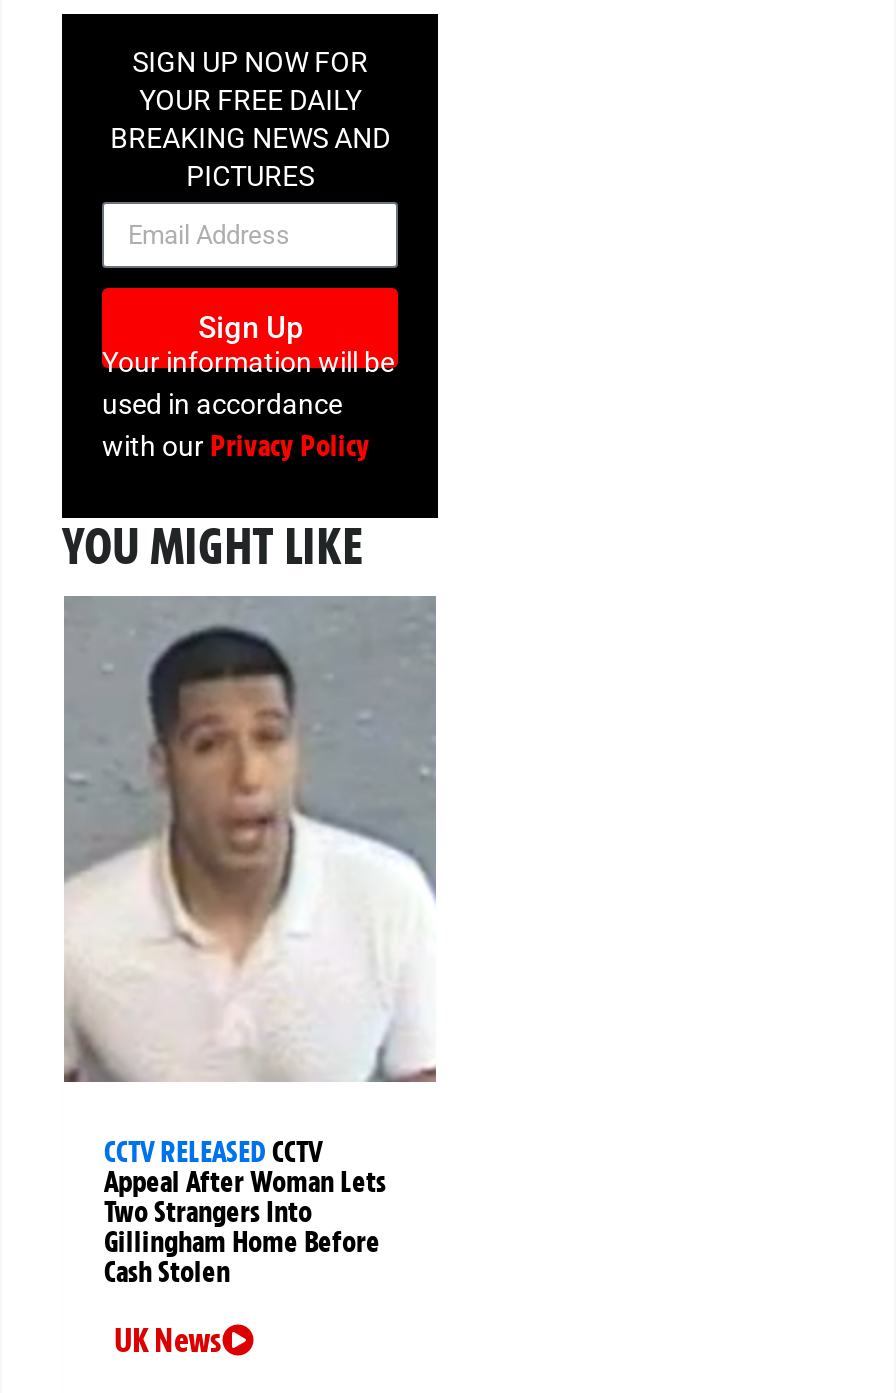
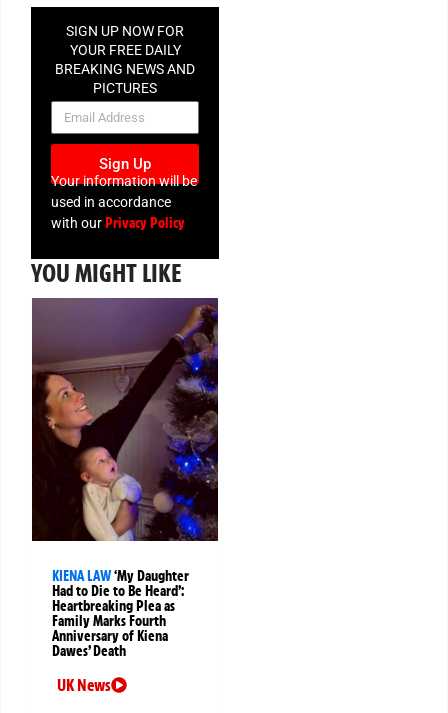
[62,596,436,1289] [image] | CCTV RELEASED CCTV | Appeal After Woman Lets | Two Strangers Into | Gillingham Home Before | Cash Stolen -> [31,298,219,659] [image] | KIENA LAW ‘My Daughter | Had to Die to Be Heard’: | Heartbreaking Plea as | Family Marks Fourth | Anniversary of Kiena | Dawes’ Death

